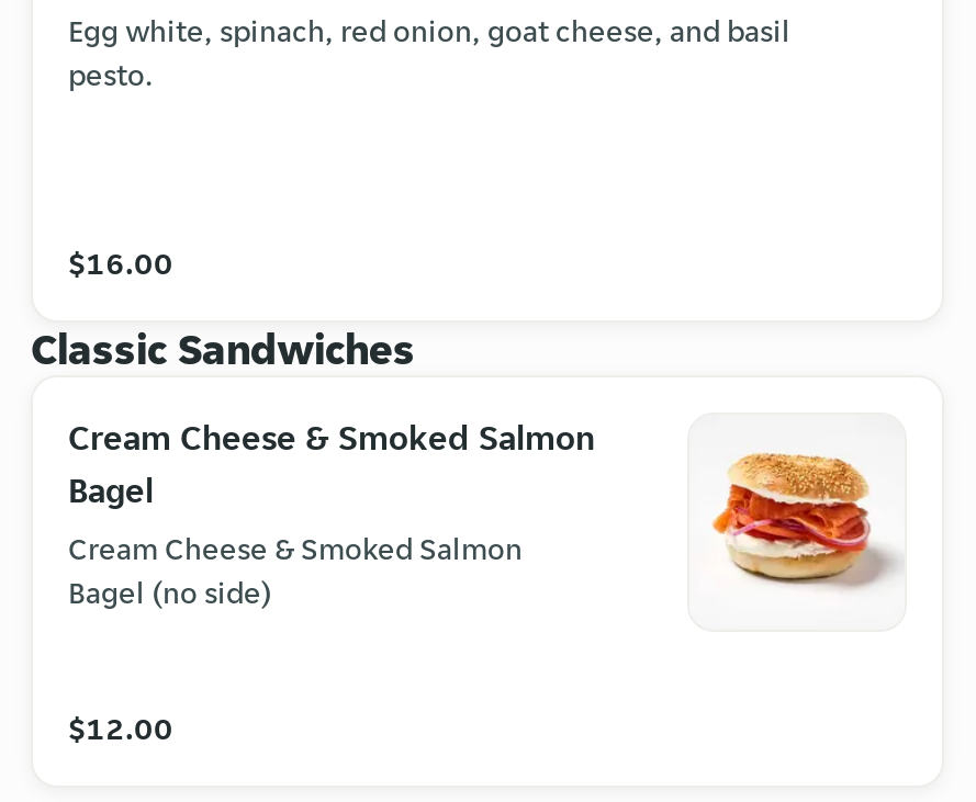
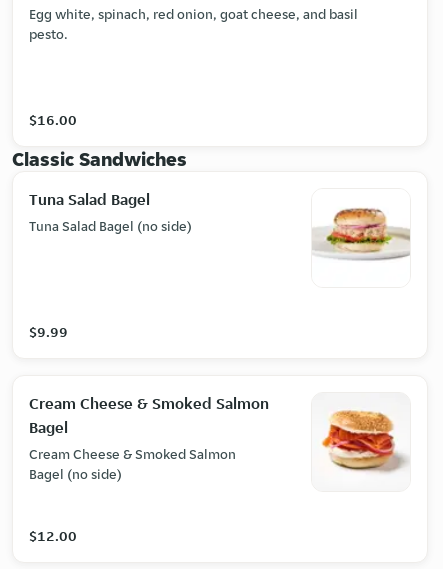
none -> [29,189,192,235] Tuna Salad Bagel | Tuna Salad Bagel (no side)
none -> [29,323,68,341] $9.99
none -> [312,207,411,261] [image]

